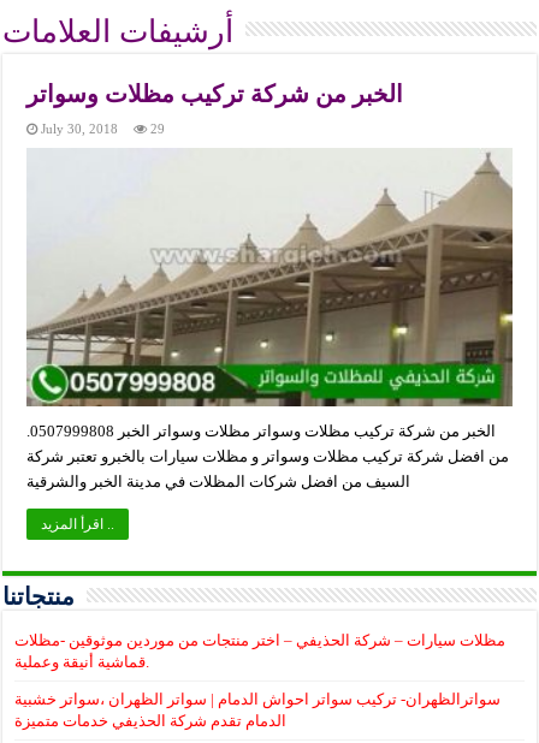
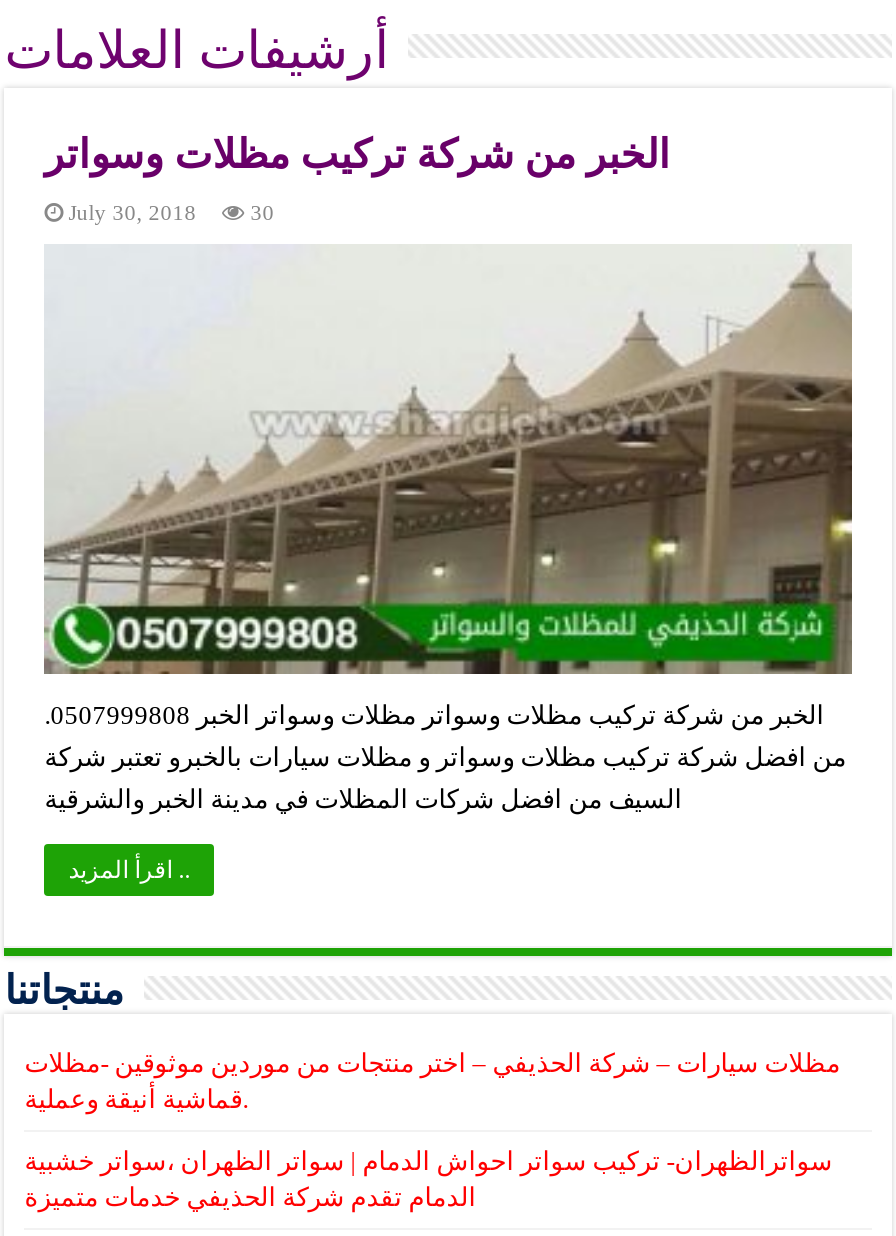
[151,121,165,136] 29 -> [250,200,274,224] 30

